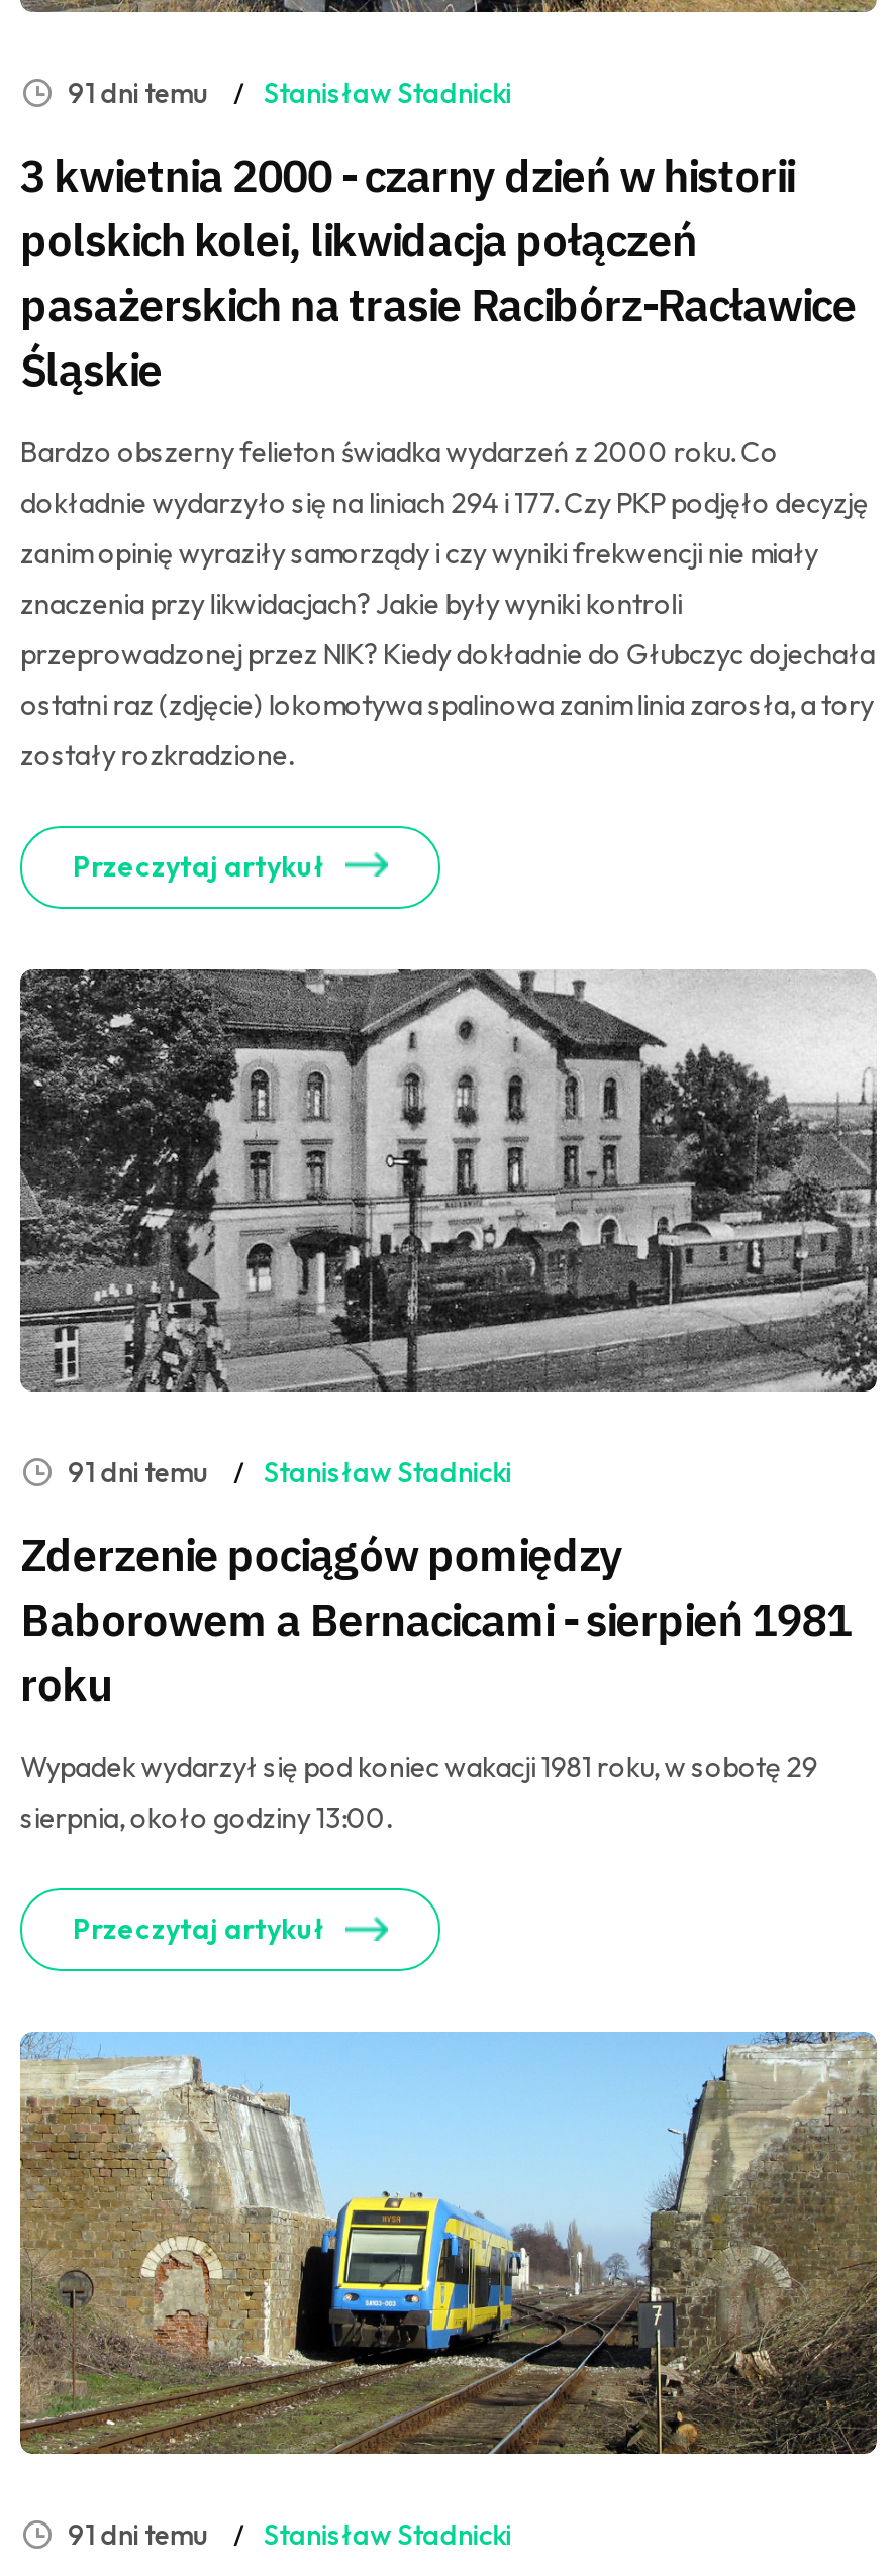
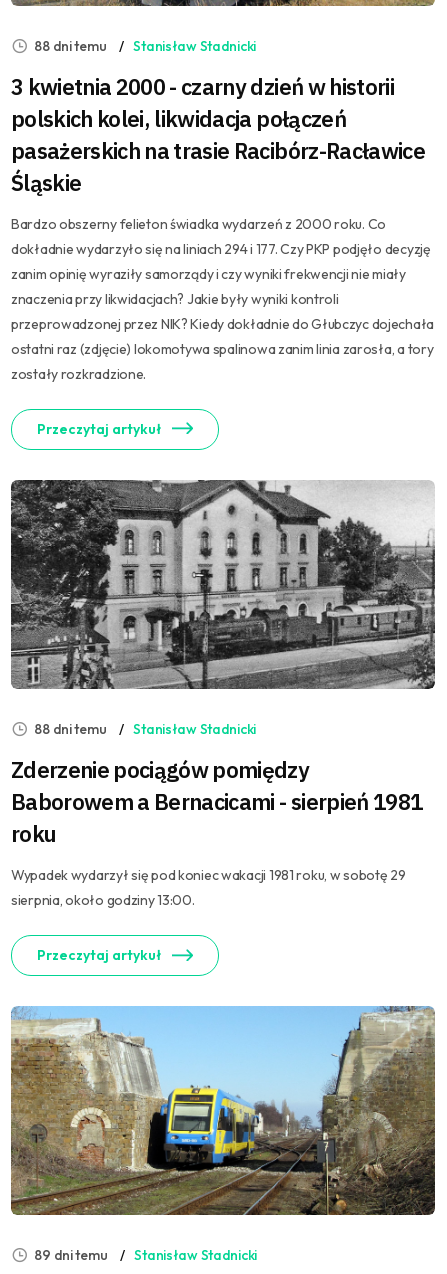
[62,74,511,110] 91 dni temu Stanisław Stadnicki -> [32,37,256,55] 88 dni temu Stanisław Stadnicki
[62,1454,511,1490] 91 dni temu Stanisław Stadnicki -> [32,720,256,738] 88 dni temu Stanisław Stadnicki
[62,2517,511,2553] 91 dni temu Stanisław Stadnicki -> [32,1246,257,1264] 89 dni temu Stanisław Stadnicki

